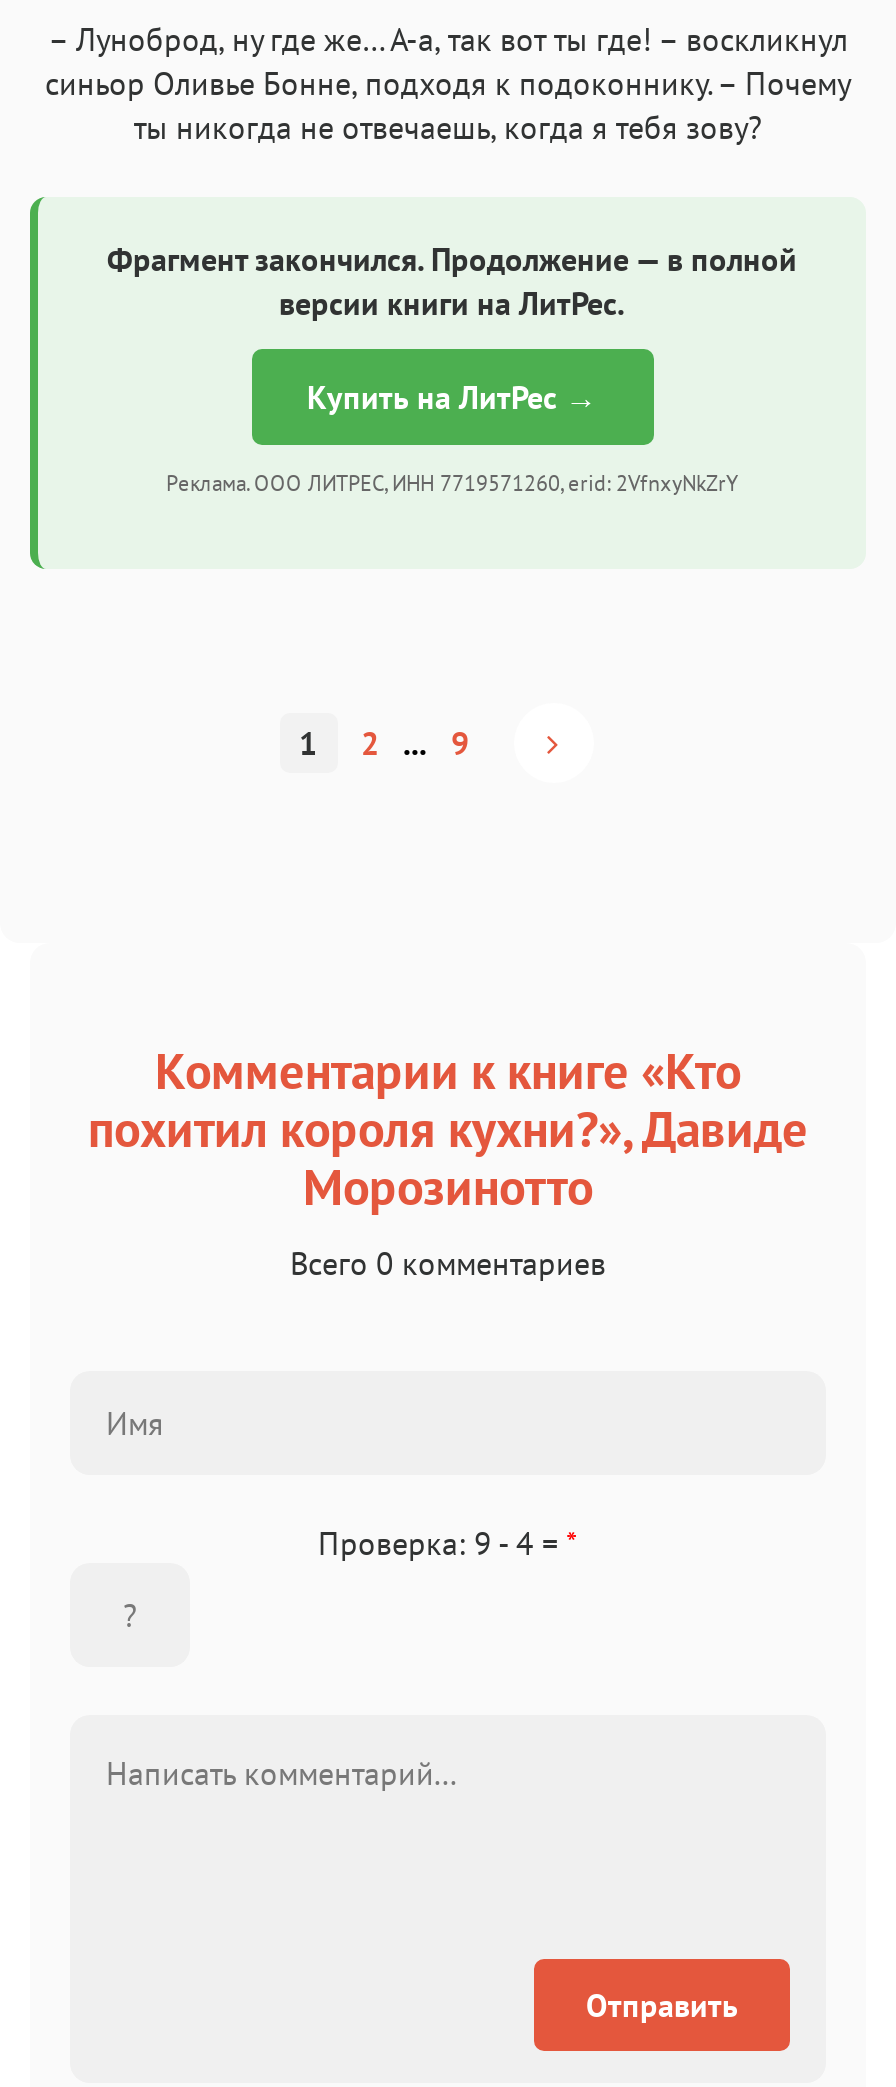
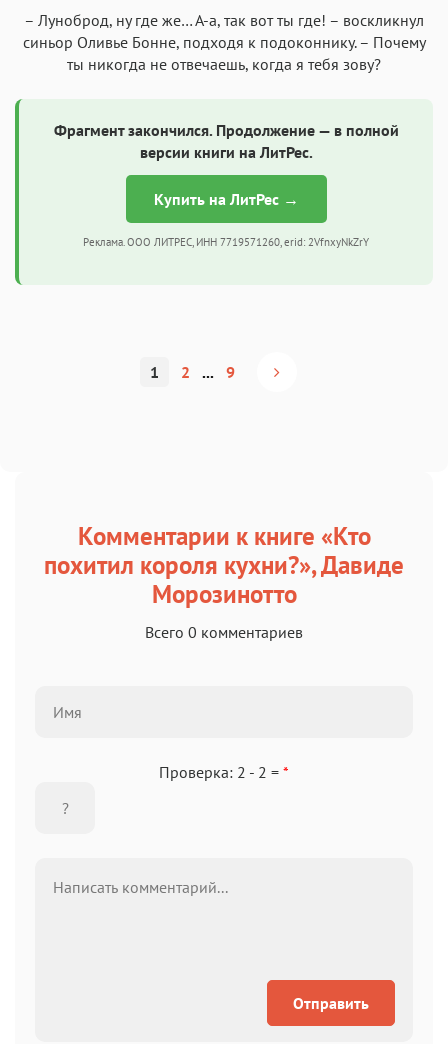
[318,1522,578,1562] Проверка: 9 - 4 = * -> [159,761,289,781] Проверка: 2 - 2 = *

